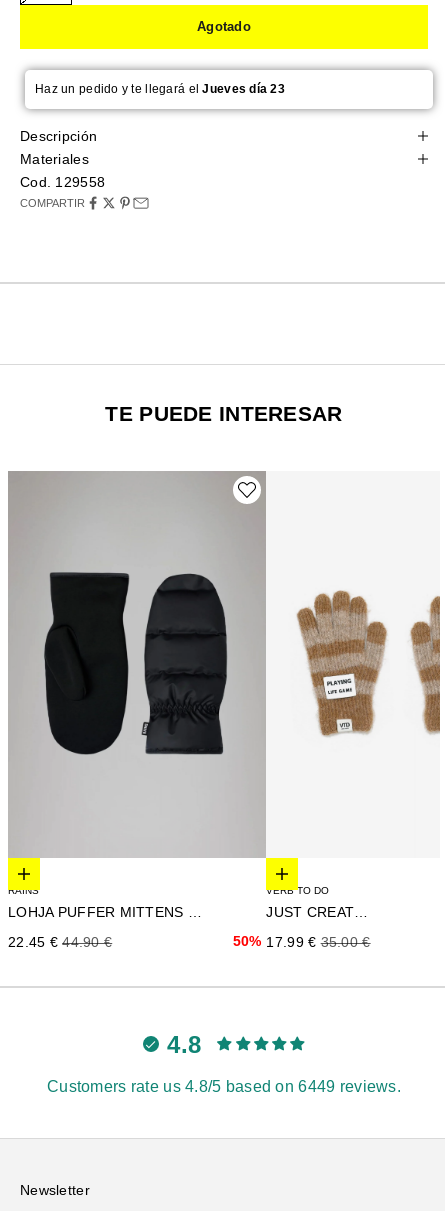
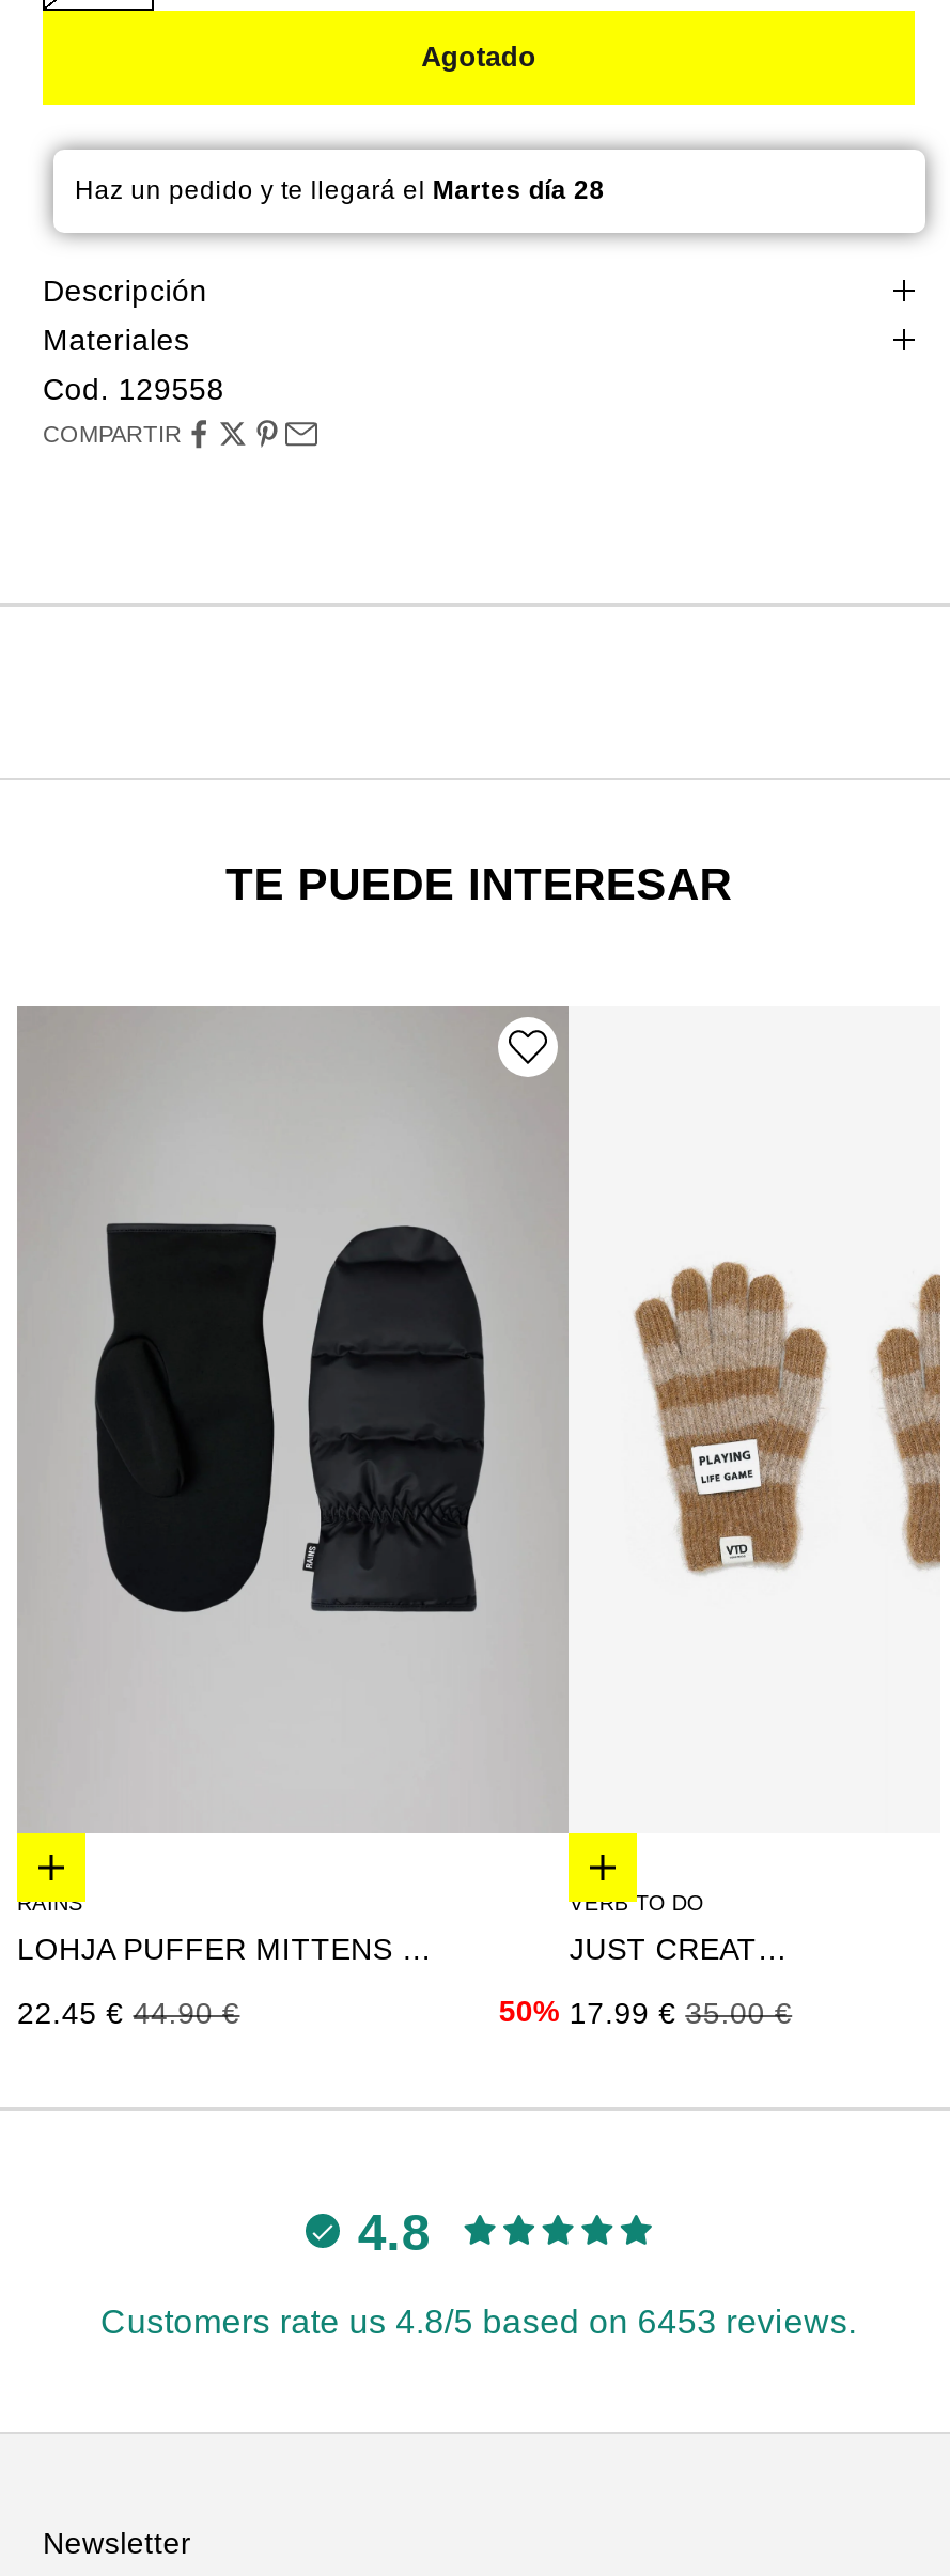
[35,82,285,96] Haz un pedido y te llegará el Jueves día 23 -> [75,175,605,204] Haz un pedido y te llegará el Martes día 28
[47,1078,401,1095] Customers rate us 4.8/5 based on 6449 reviews. -> [100,2304,857,2341] Customers rate us 4.8/5 based on 6453 reviews.

